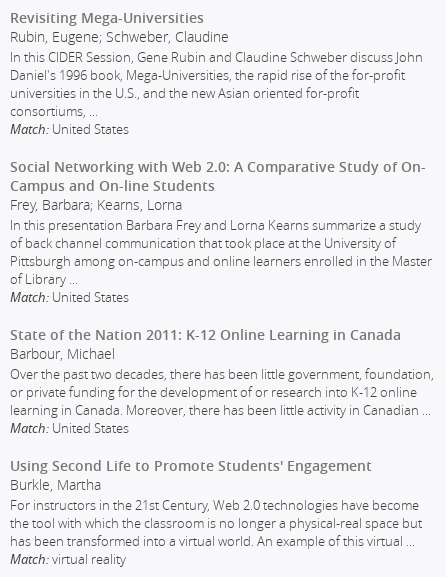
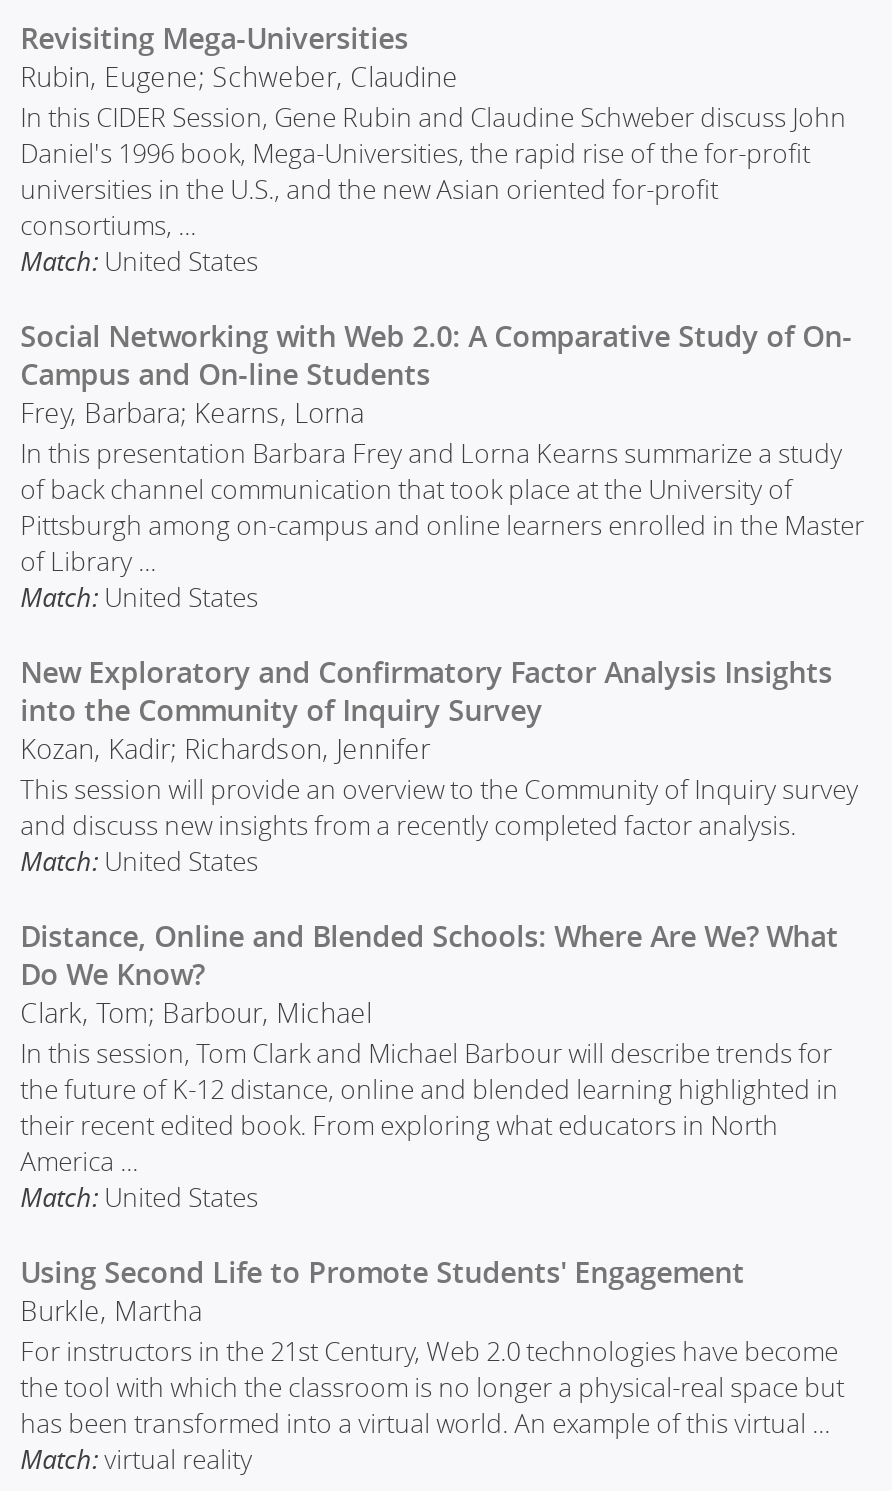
[10,325,434,419] State of the Nation 2011: K-12 Online Learning in Canada | Barbour, Michael | Over the past two decades, there has been little government, foundation, | or private funding for the development of or research into K-12 online | learning in Canada. Moreover, there has been little activity in Canadian... -> [20,653,858,1179] New Exploratory and Confirmatory Factor Analysis Insights | into the Community of Inquiry Survey | Kozan, Kadir; Richardson, Jennifer | This session will provide an overview to the Community of Inquiry survey | and discuss new insights from a recently completed factor analysis. | Match: United States | Distance, Online and Blended Schools: Where Are We? What | Do We Know? | Clark, Tom; Barbour, Michael | In this session, Tom Clark and Michael Barbour will describe trends for | the future of K-12 distance, online and blended learning highlighted in | their recent edited book. From exploring what educators in North | America...

